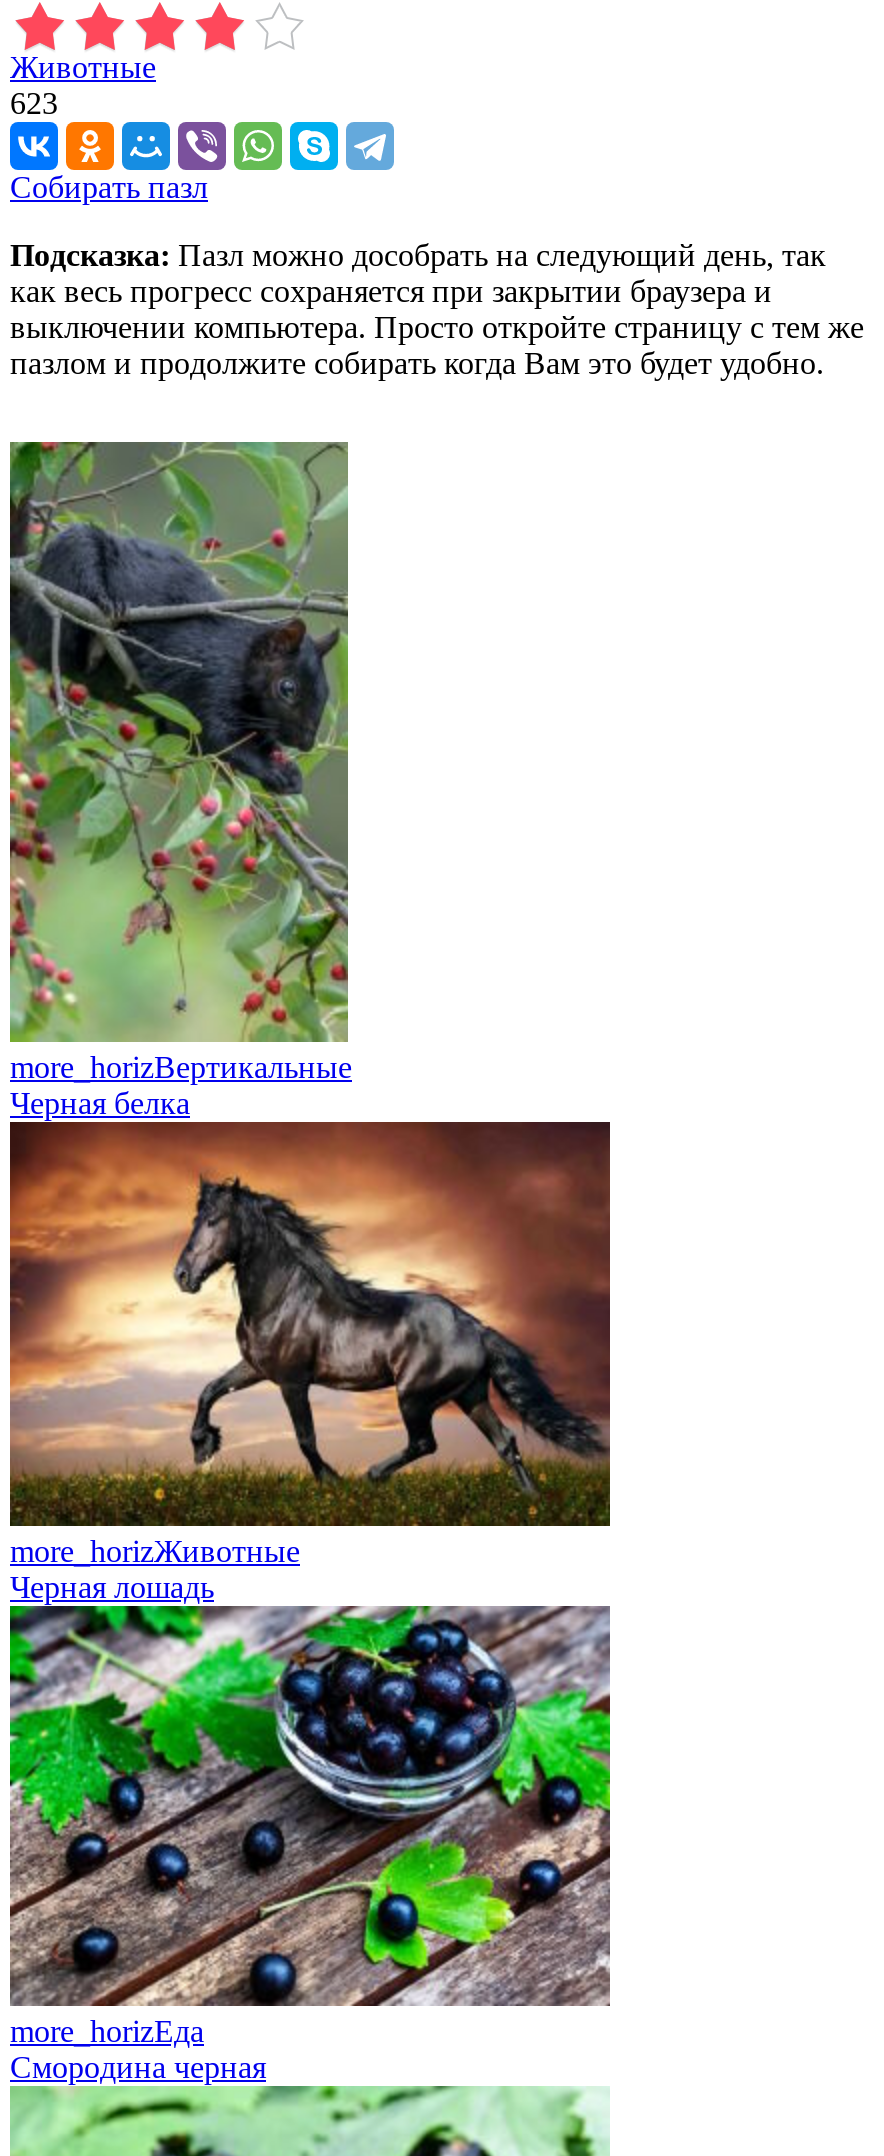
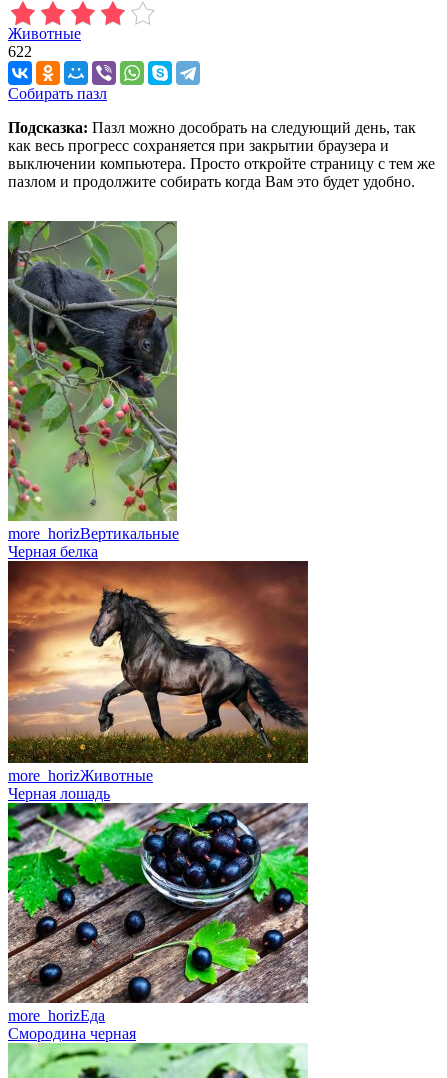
[10,86,58,120] 623 -> [8,43,32,60] 622

